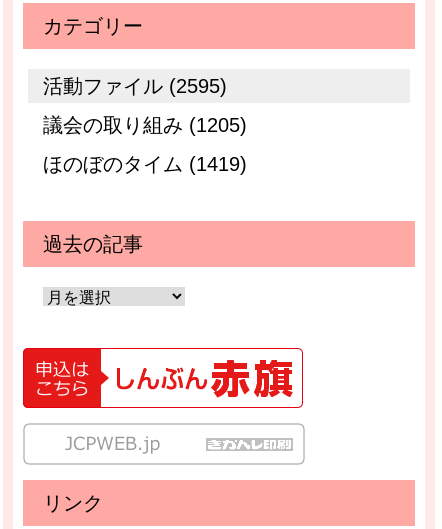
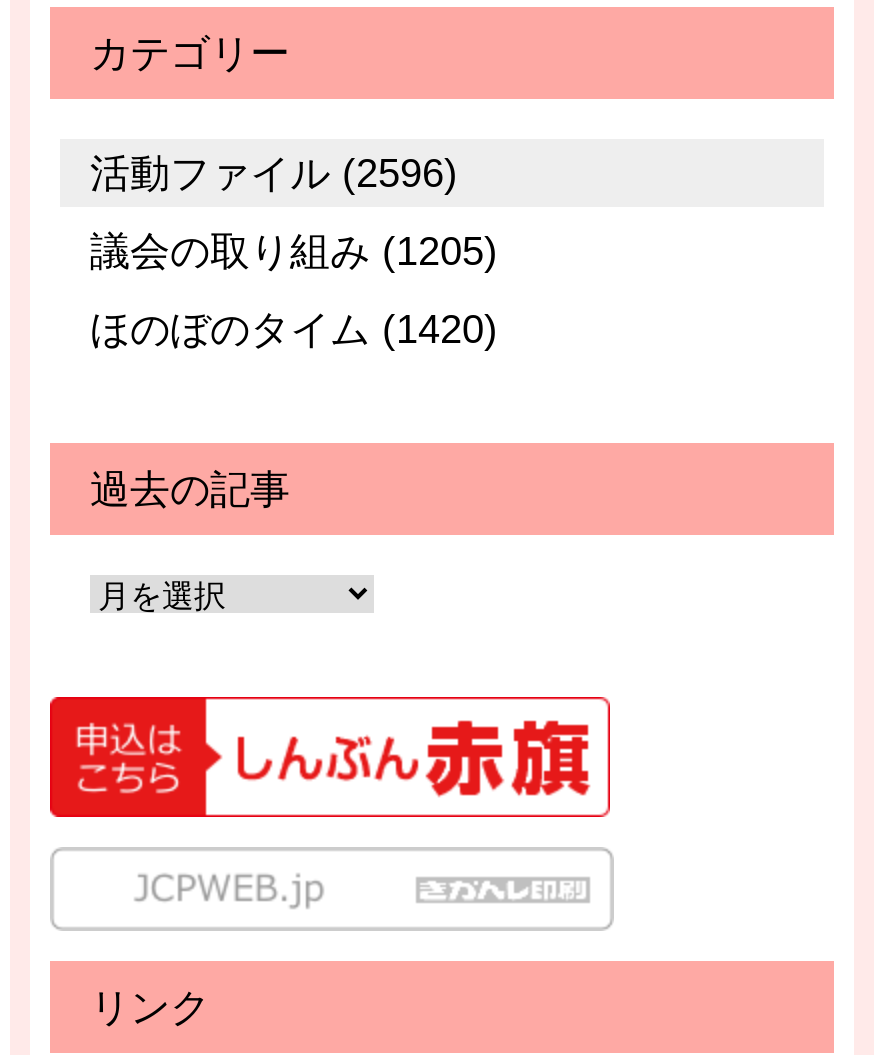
[43,74,227,96] 活動ファイル (2595) -> [90,150,458,194] 活動ファイル (2596)
[43,152,247,174] ほのぼのタイム (1419) -> [90,306,498,350] ほのぼのタイム (1420)

